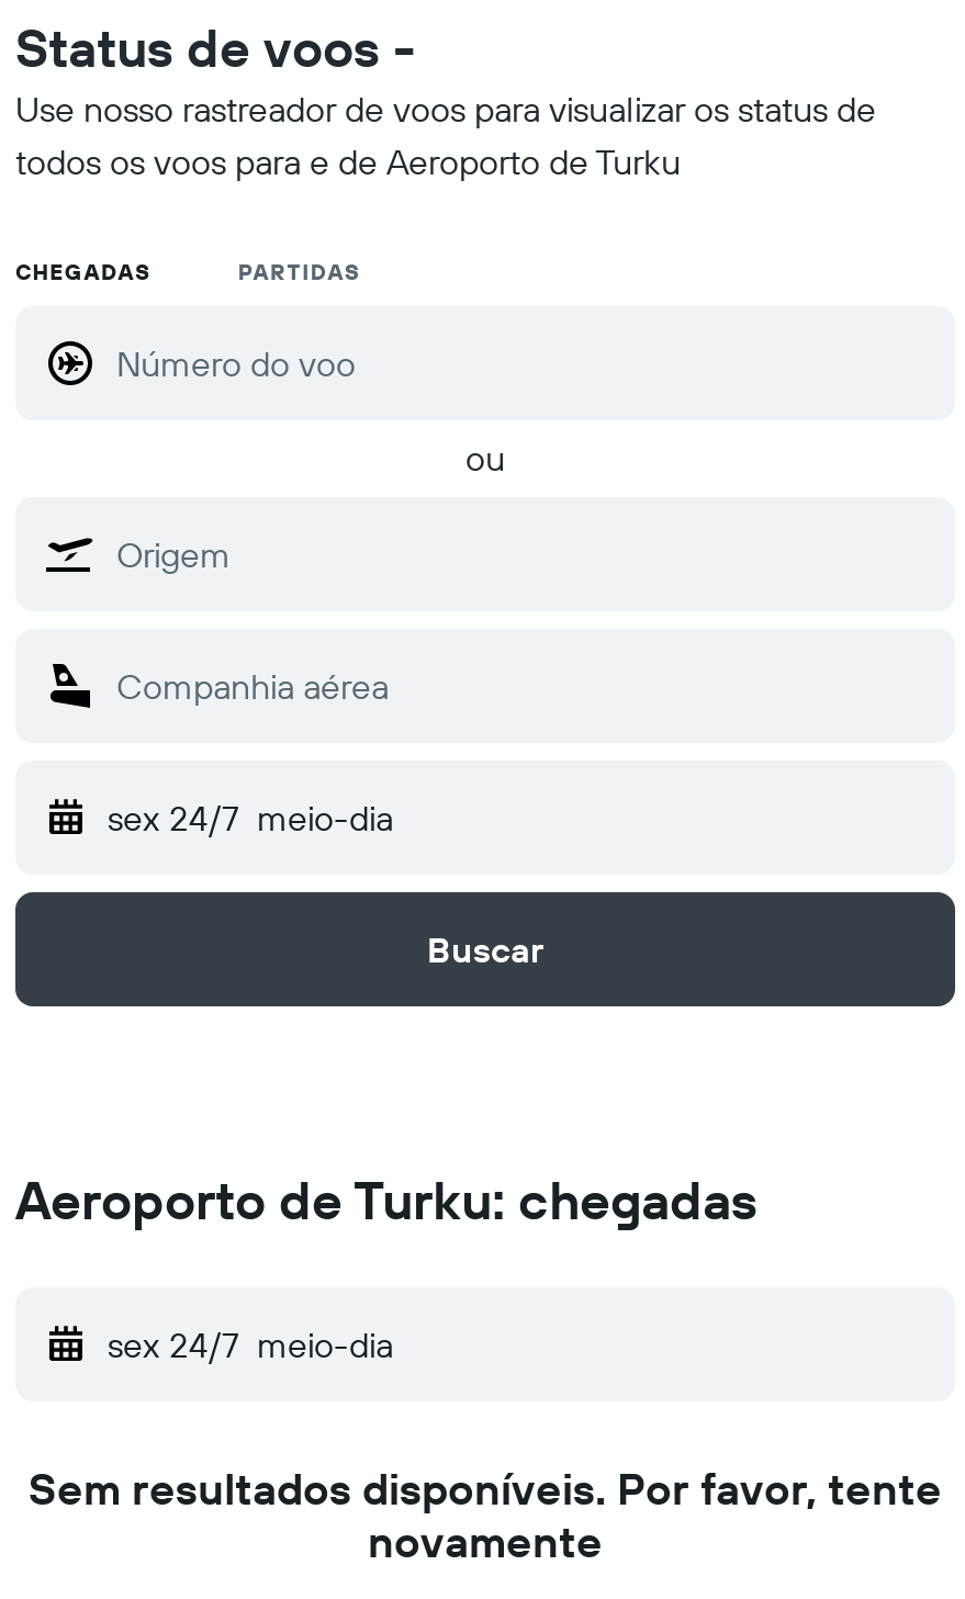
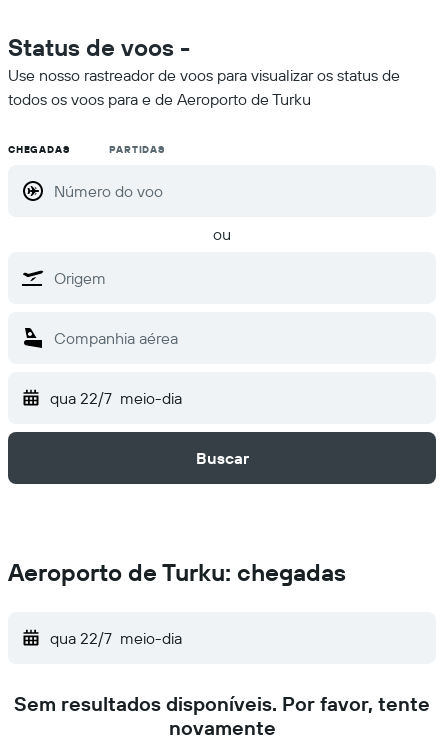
[108,796,393,840] sex 24/7 meio-dia -> [50,388,182,408] qua 22/7 meio-dia
[108,1322,393,1366] sex 24/7 meio-dia -> [50,628,182,648] qua 22/7 meio-dia

